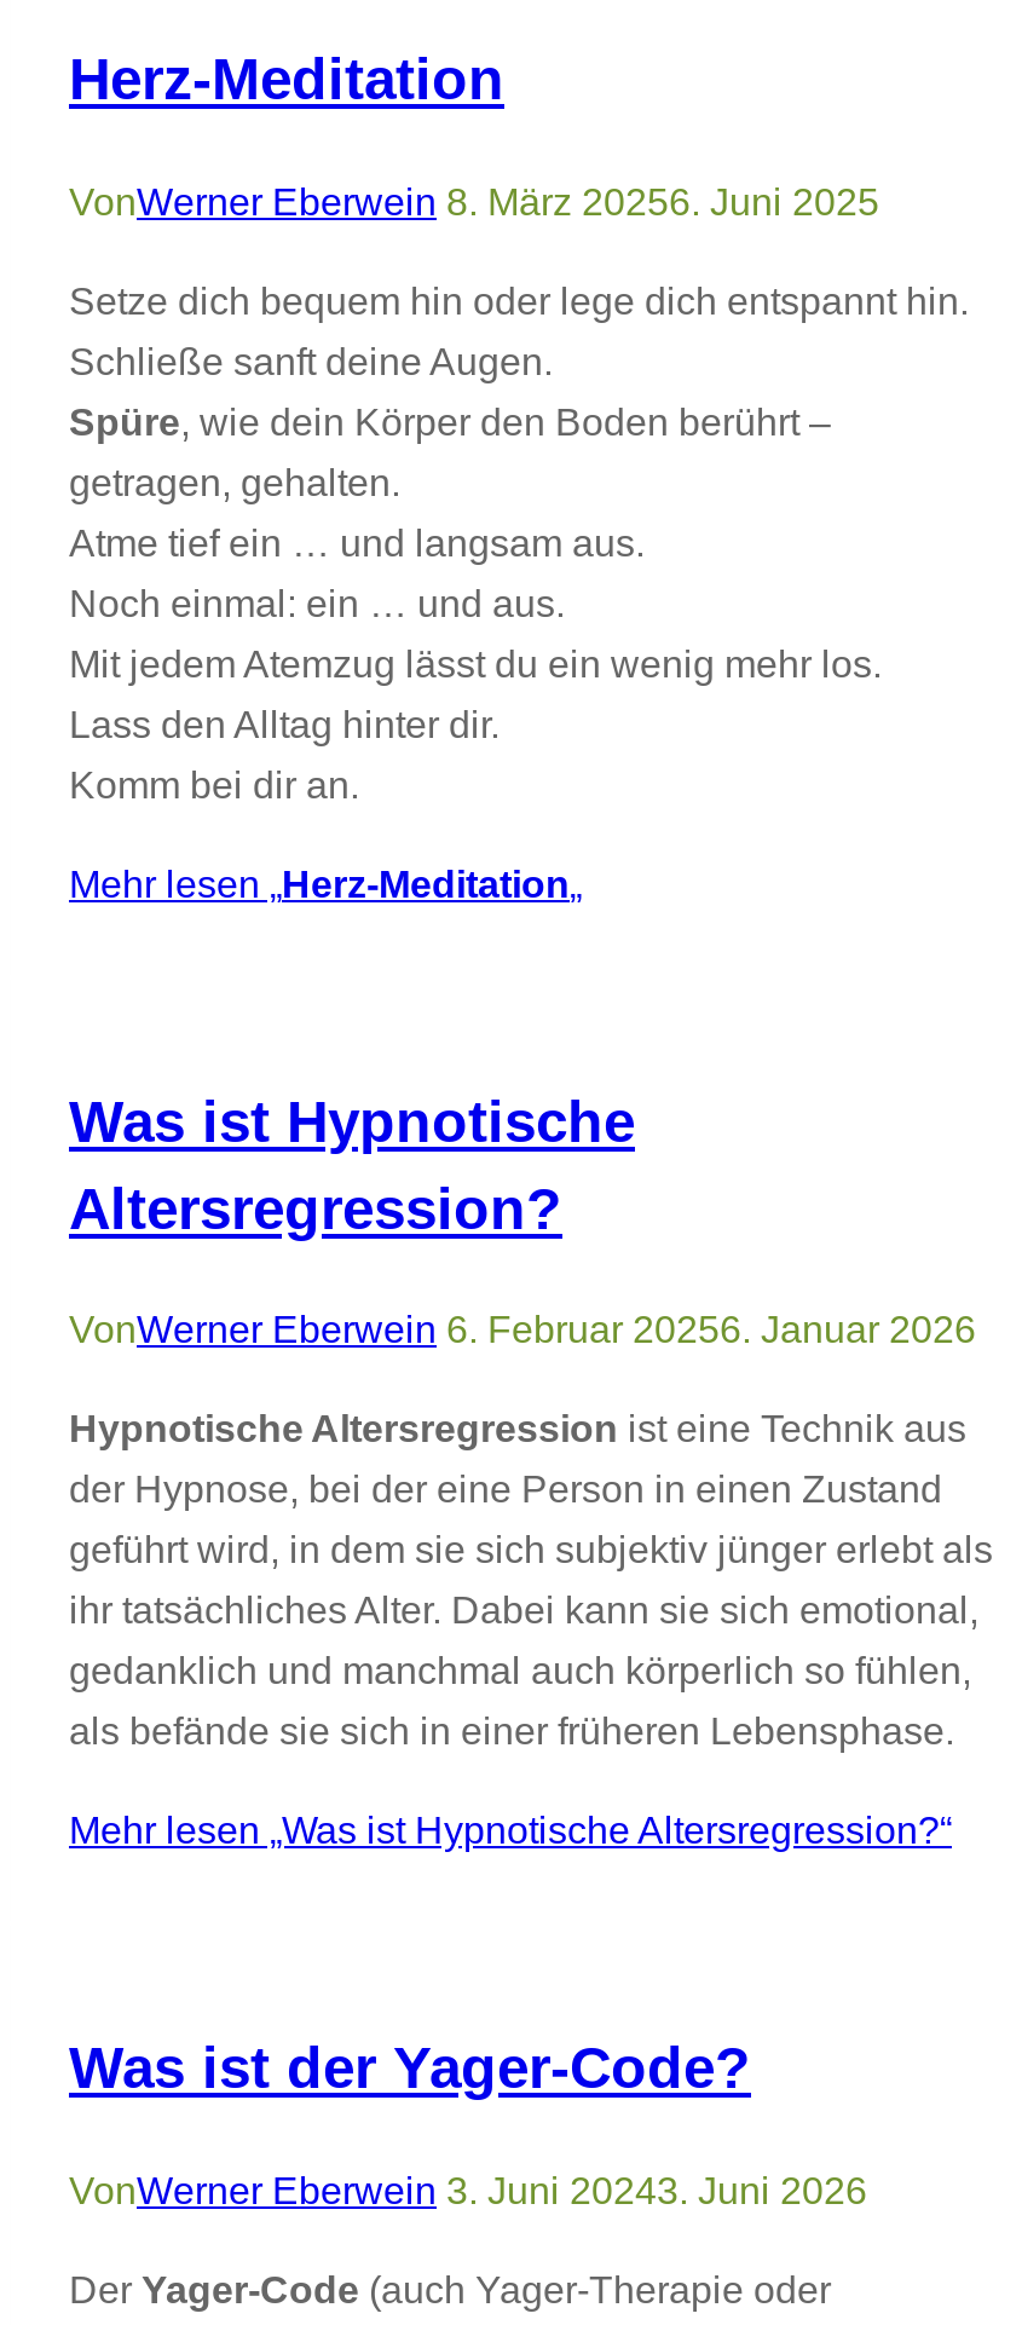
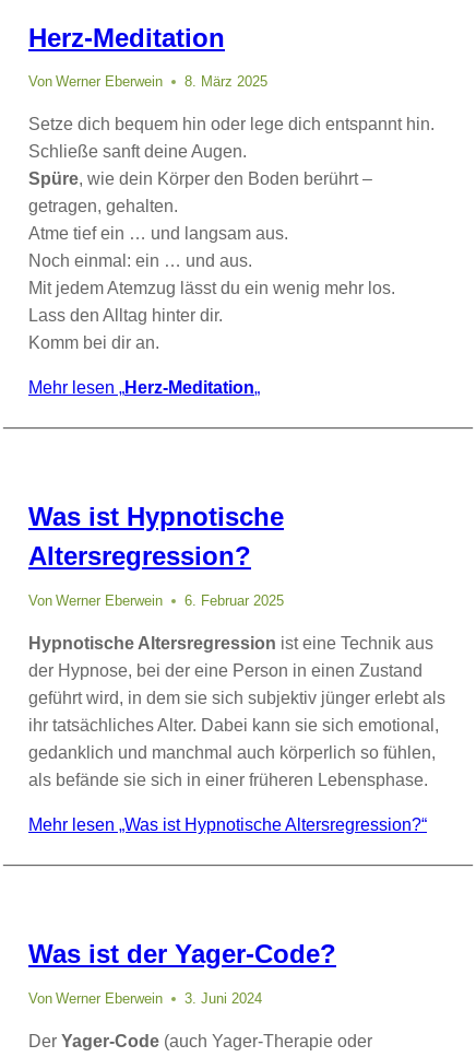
[69,180,879,221] VonWerner Eberwein 8. März 20256. Juni 2025 -> [28,74,268,90] Von Werner Eberwein | 8. März 2025
[69,1310,976,1351] VonWerner Eberwein 6. Februar 20256. Januar 2026 -> [28,593,284,609] Von Werner Eberwein | 6. Februar 2025
[69,2170,867,2212] VonWerner Eberwein 3. Juni 20243. Juni 2026 -> [28,990,262,1007] Von Werner Eberwein | 3. Juni 2024

